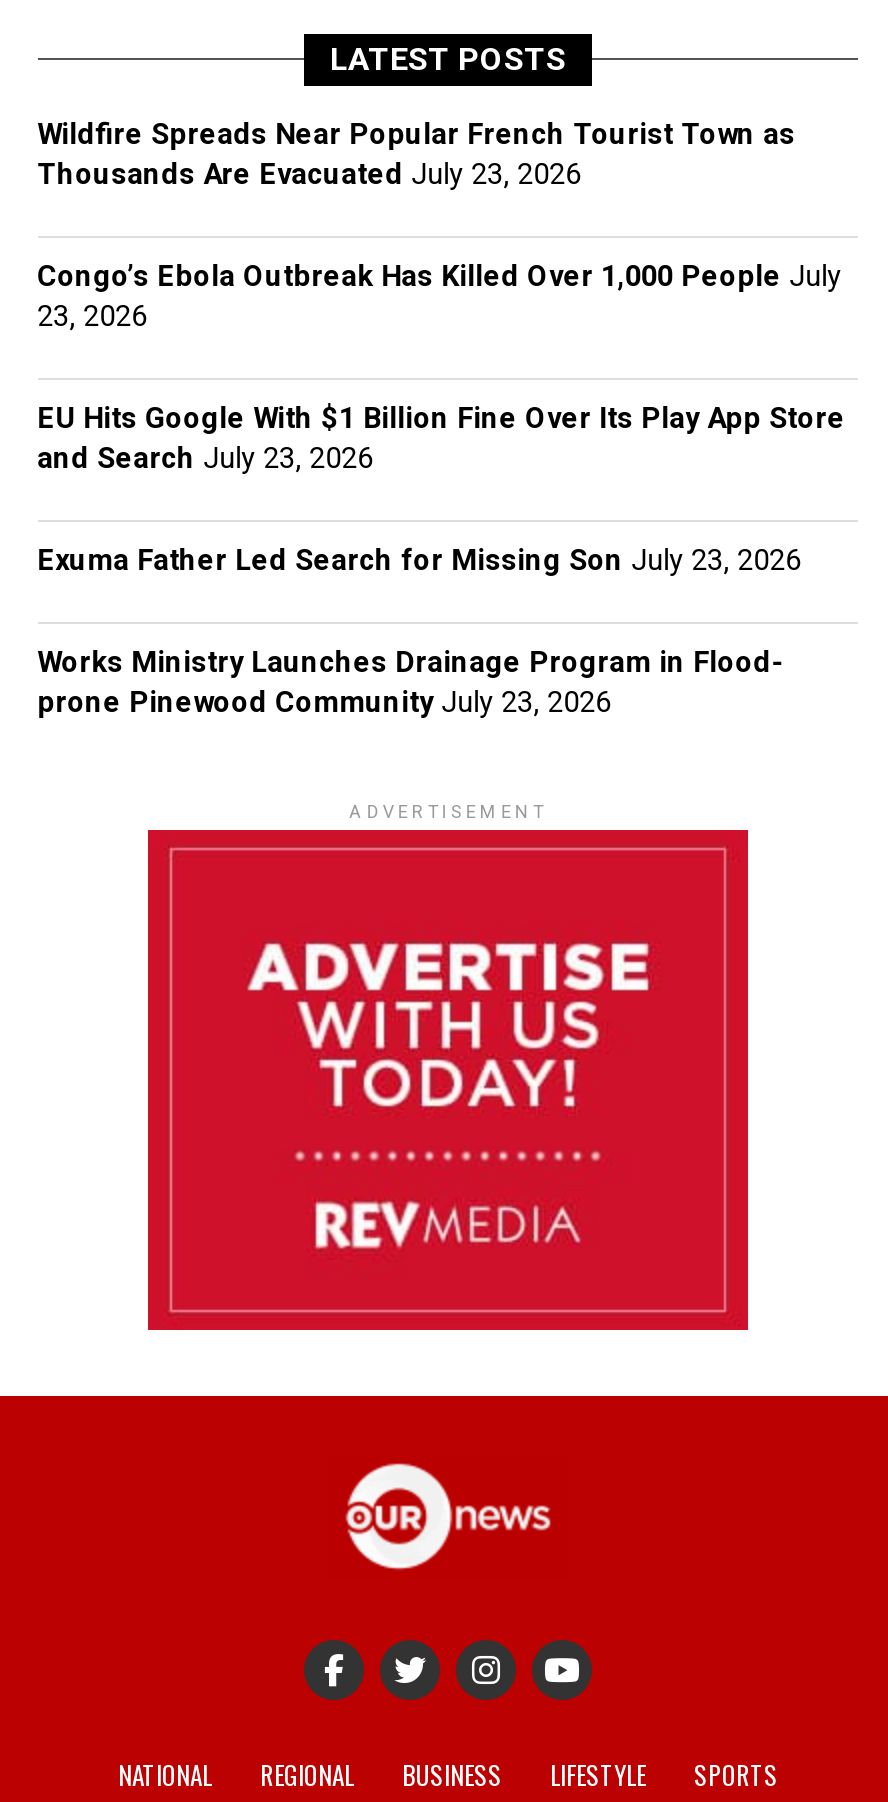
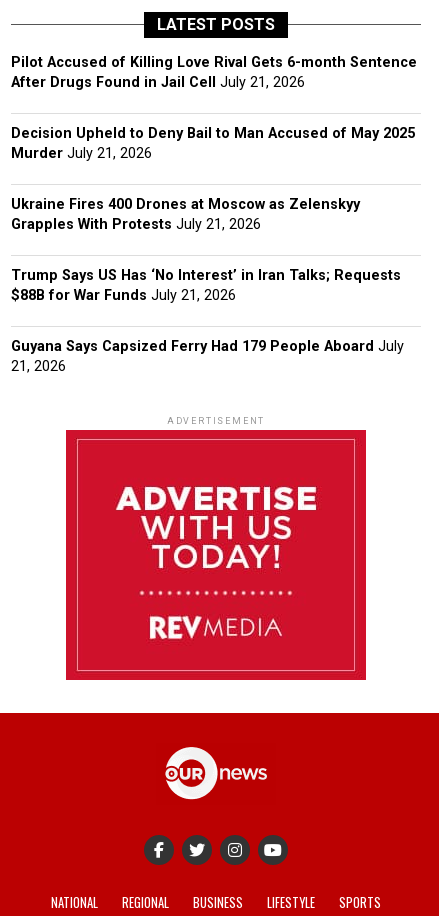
[37,118,795,192] Wildfire Spreads Near Popular French Tourist Town as | Thousands Are Evacuated July 23, 2026 -> [11,54,417,91] Pilot Accused of Killing Love Rival Gets 6-month Sentence | After Drugs Found in Jail Cell July 21, 2026
[37,260,841,334] Congo’s Ebola Outbreak Has Killed Over 1,000 People July | 23, 2026 -> [11,125,415,162] Decision Upheld to Deny Bail to Man Accused of May 2025 | Murder July 21, 2026
[37,402,845,476] EU Hits Google With $1 Billion Fine Over Its Play App Store | and Search July 23, 2026 -> [11,196,360,233] Ukraine Fires 400 Drones at Moscow as Zelenskyy | Grapples With Protests July 21, 2026
[37,544,801,578] Exuma Father Led Search for Missing Son July 23, 2026 -> [11,267,401,304] Trump Says US Has ‘No Interest’ in Iran Talks; Requests | $88B for War Funds July 21, 2026
[37,646,783,720] Works Ministry Launches Drainage Program in Flood- | prone Pinewood Community July 23, 2026 -> [11,338,404,375] Guyana Says Capsized Ferry Had 179 People Aboard July | 21, 2026

